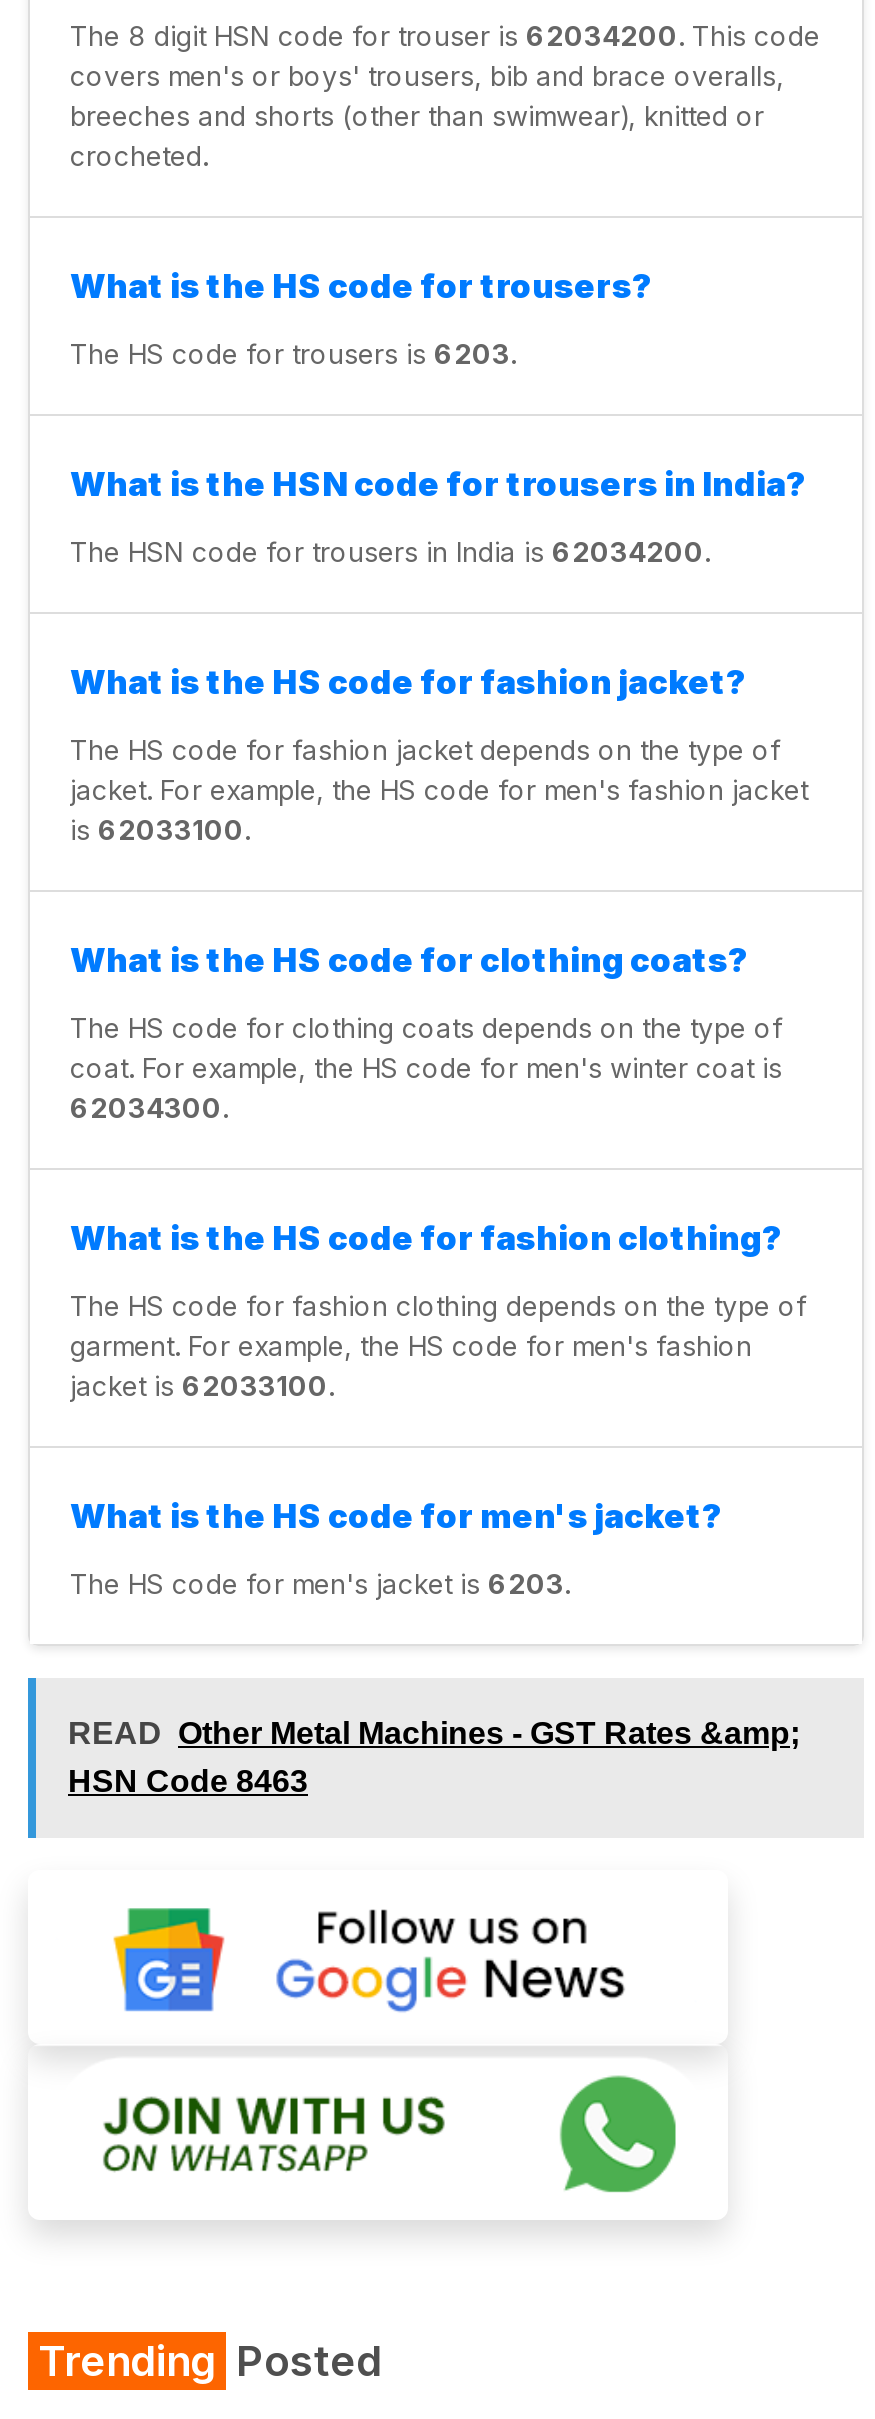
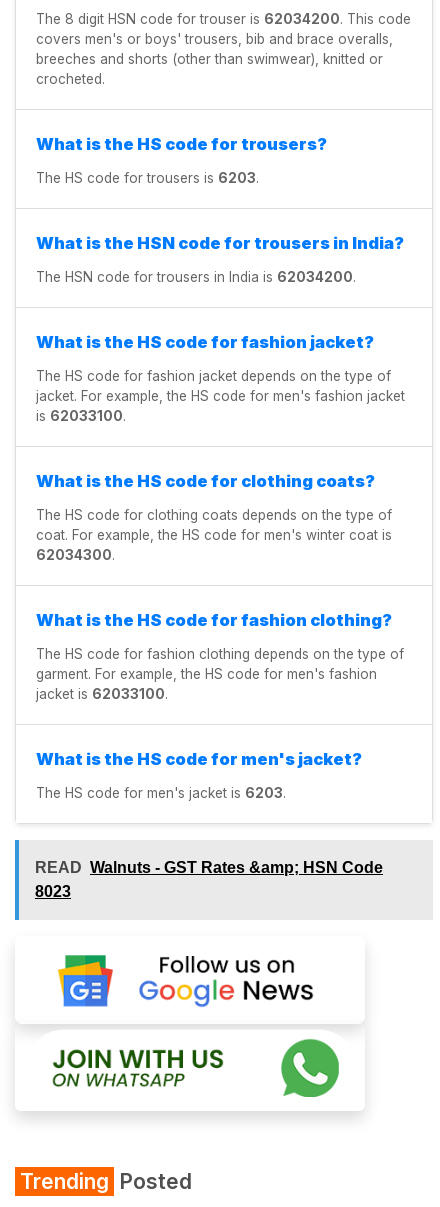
[68,1715,800,1797] READ Other Metal Machines - GST Rates &amp; | HSN Code 8463 -> [35,859,383,900] READ Walnuts - GST Rates &amp; HSN Code | 8023

